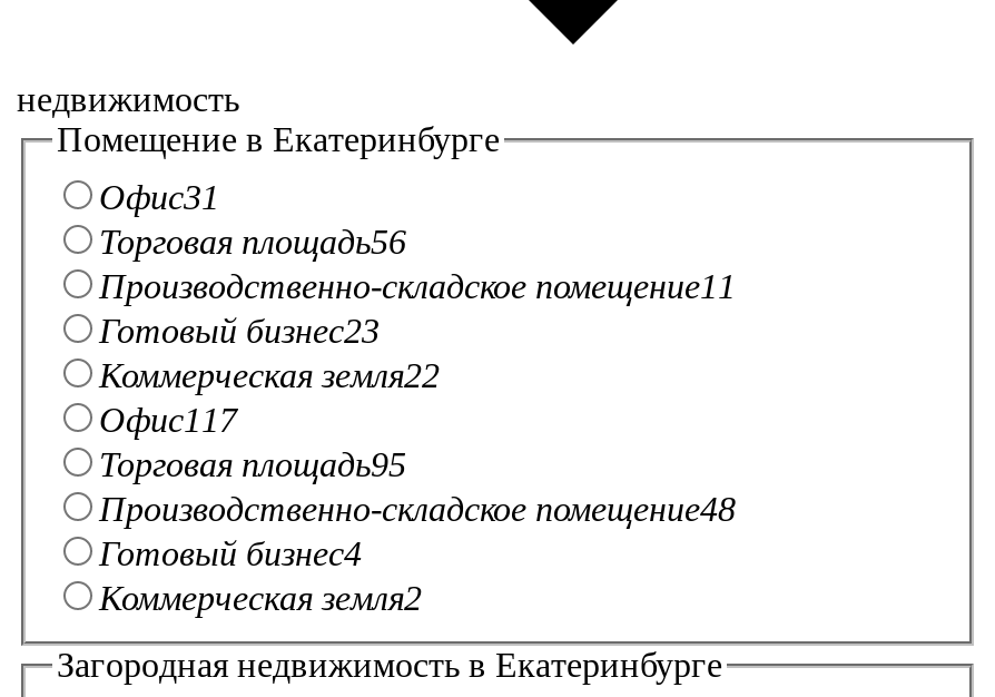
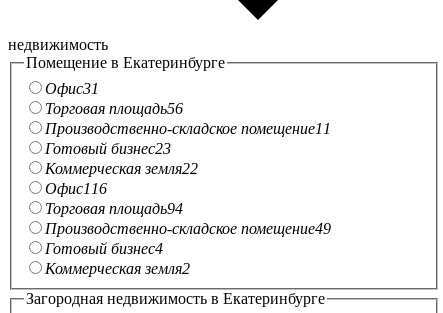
[99,401,237,439] Офис117 -> [45,180,107,197] Офис116
[99,445,406,483] Торговая площадь95 -> [45,200,183,217] Торговая площадь94
[99,490,736,528] Производственно-складское помещение48 -> [45,220,331,237] Производственно-складское помещение49

